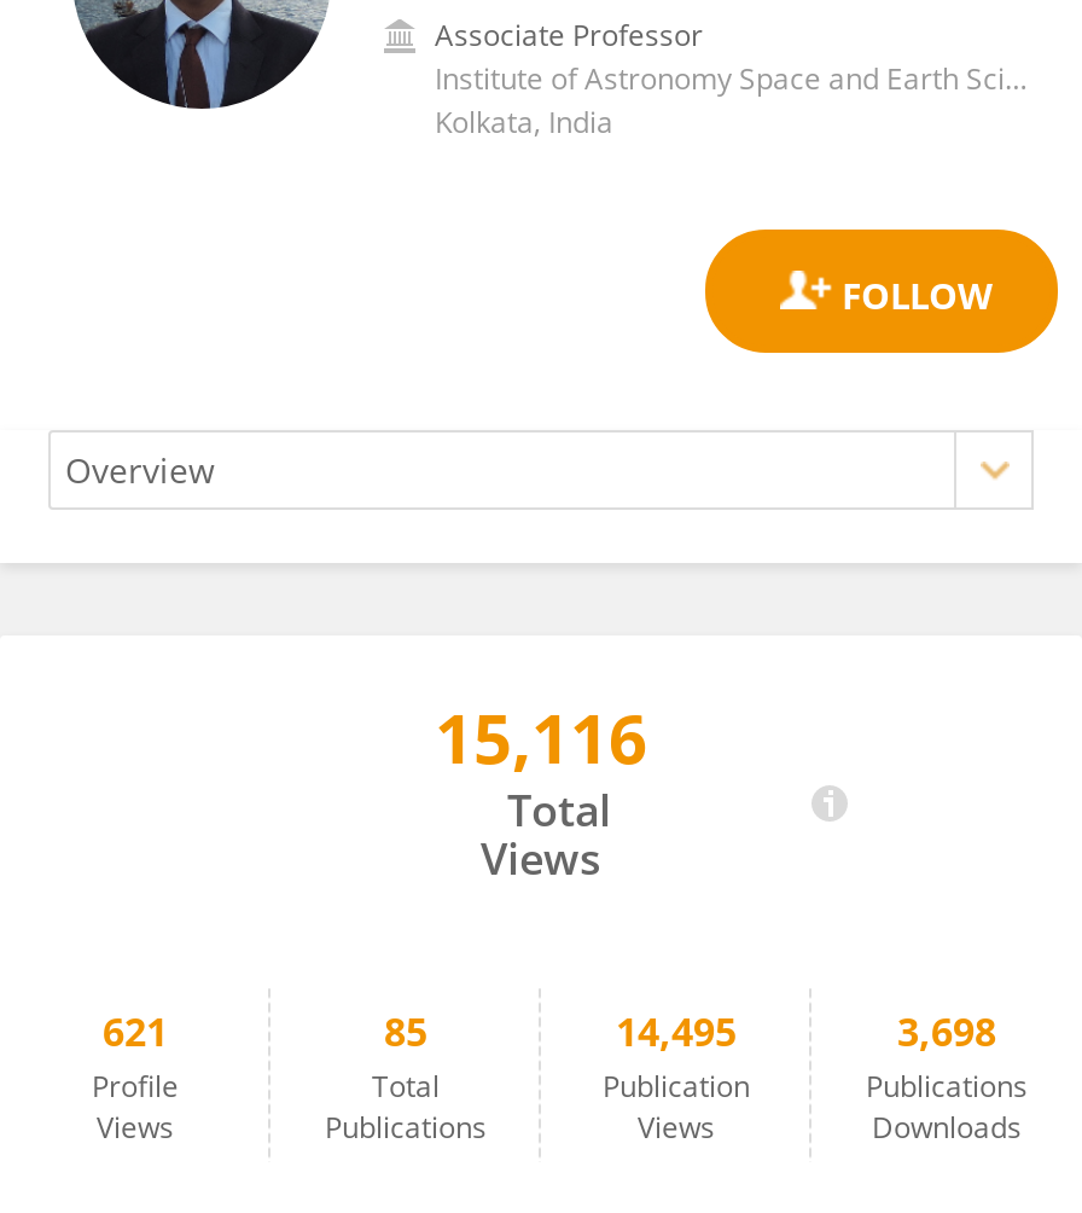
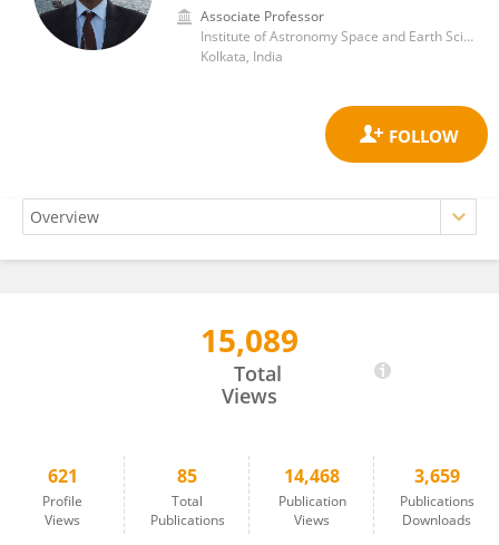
[435,691,647,783] 15,116 -> [200,319,299,361] 15,089
[616,1005,737,1058] 14,495 -> [284,464,340,488] 14,468
[897,1005,996,1058] 3,698 -> [414,464,459,488] 3,659

